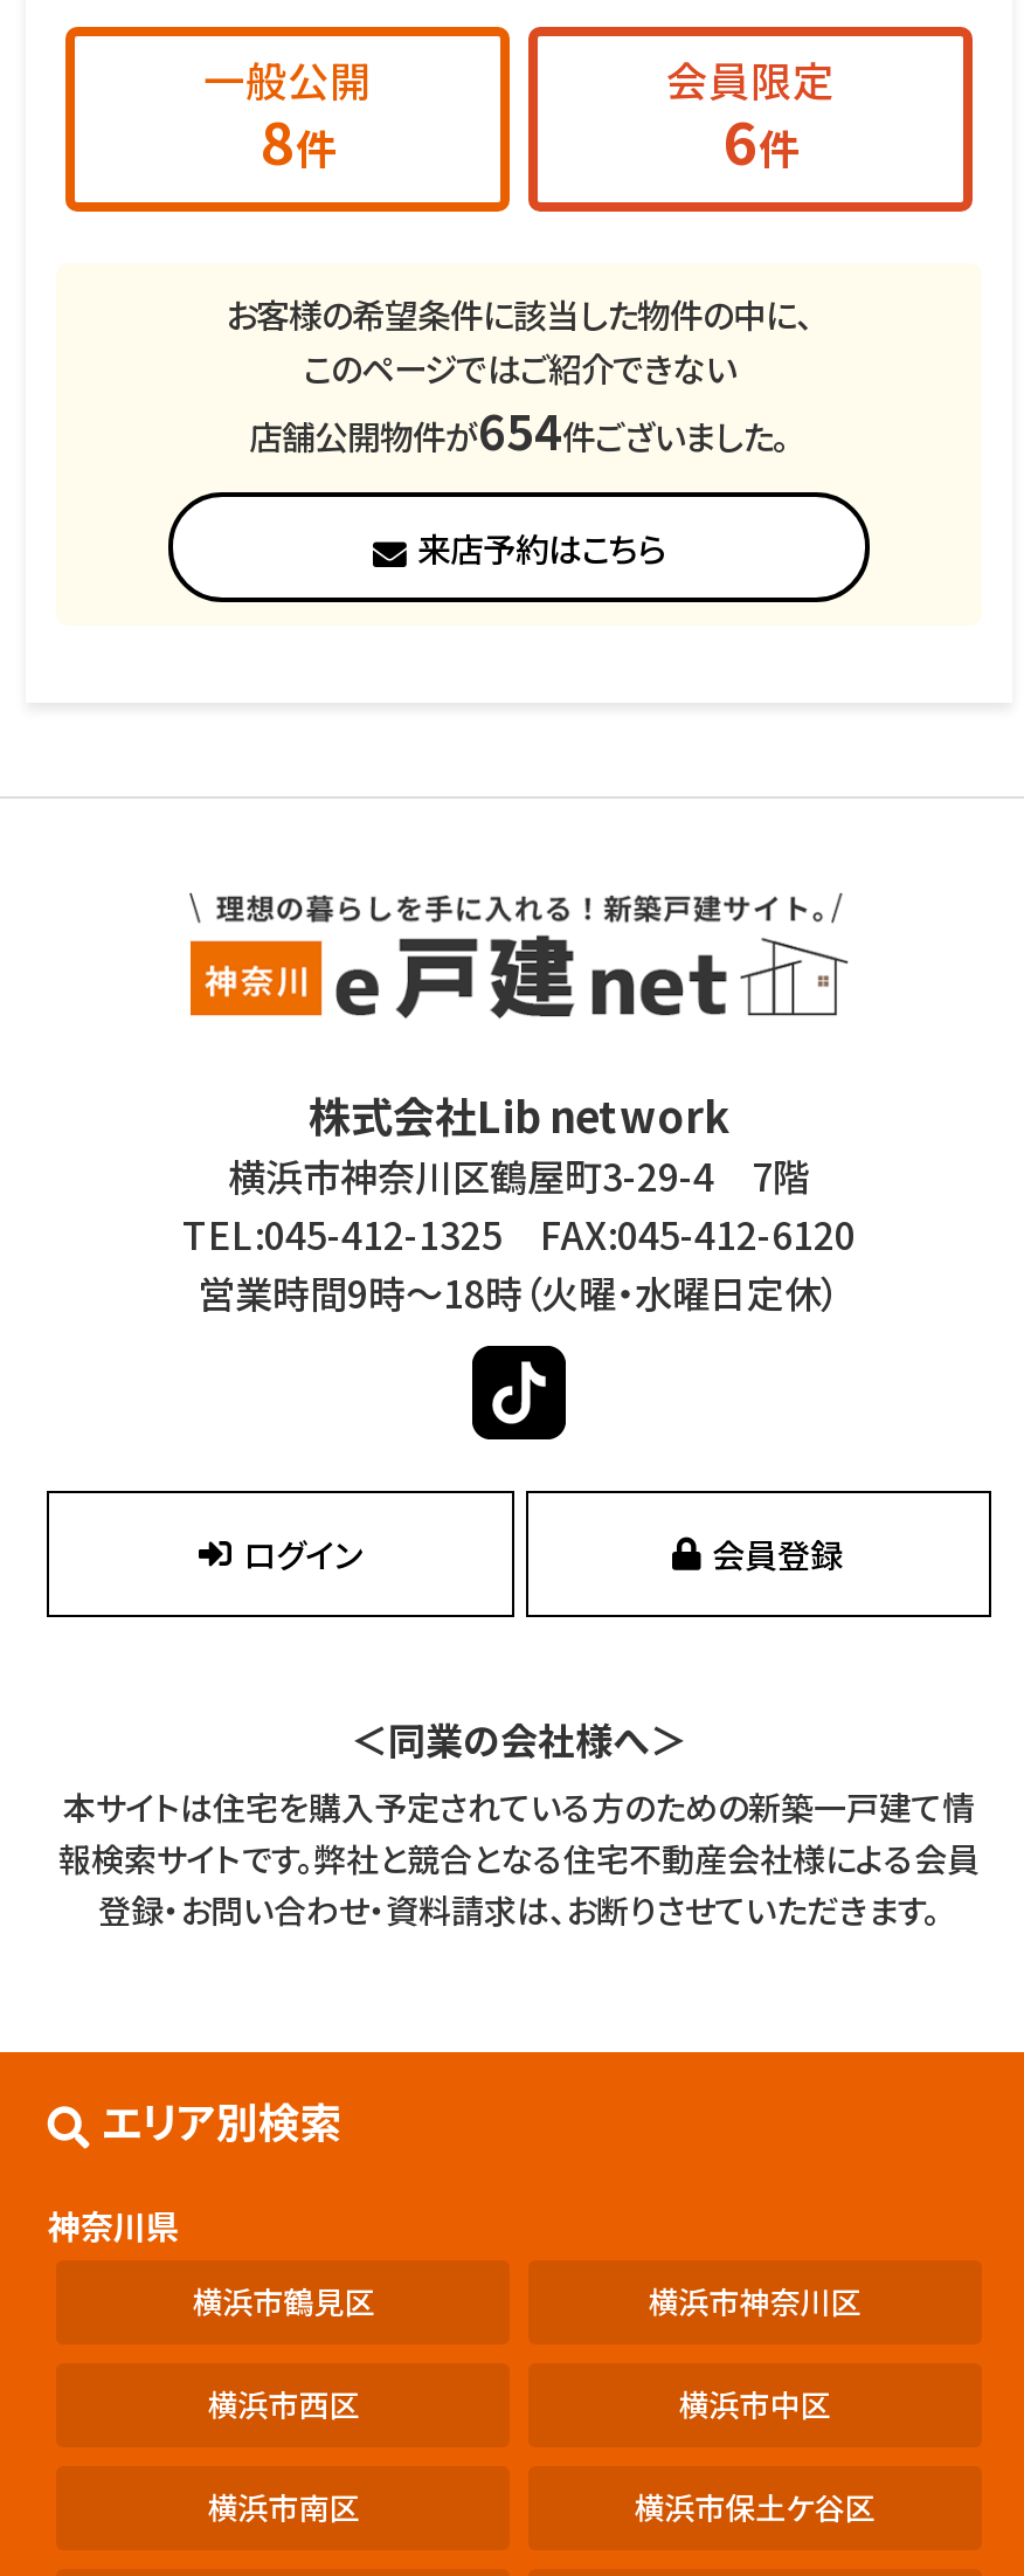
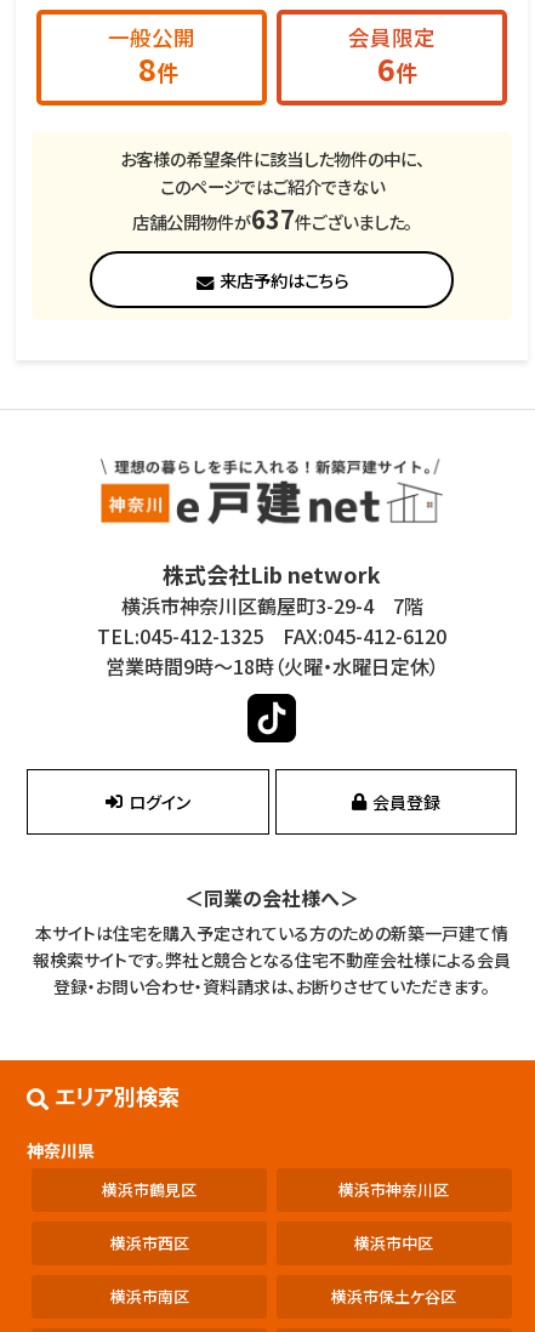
[249,397,789,465] 店舗公開物件が654件ございました。 -> [132,202,412,237] 店舗公開物件が637件ございました。

